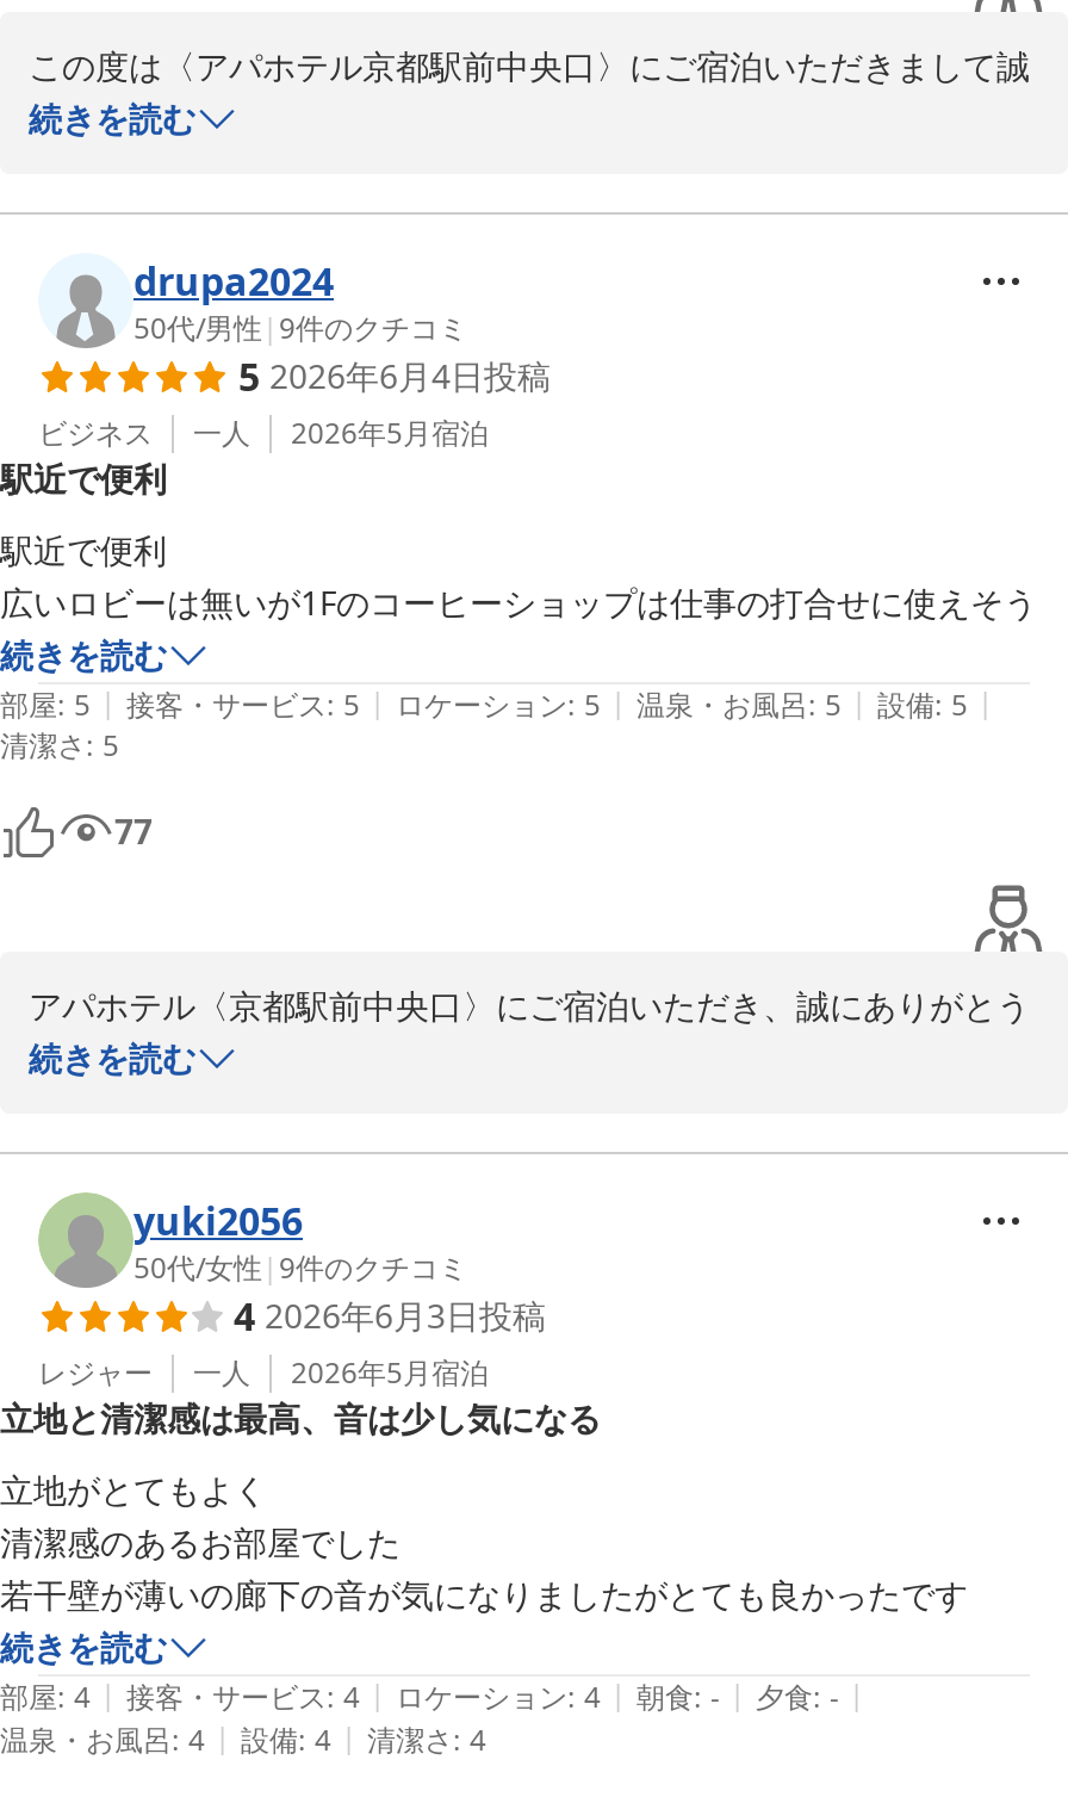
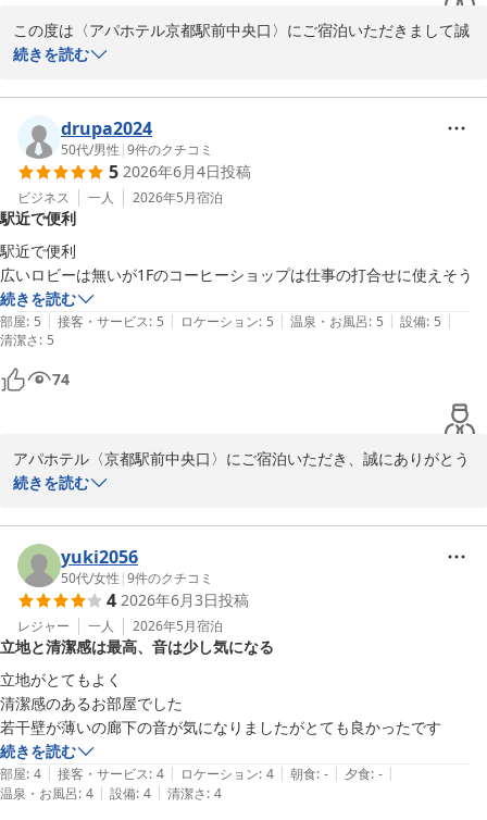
[114,808,153,854] 77 -> [52,369,70,389] 74

